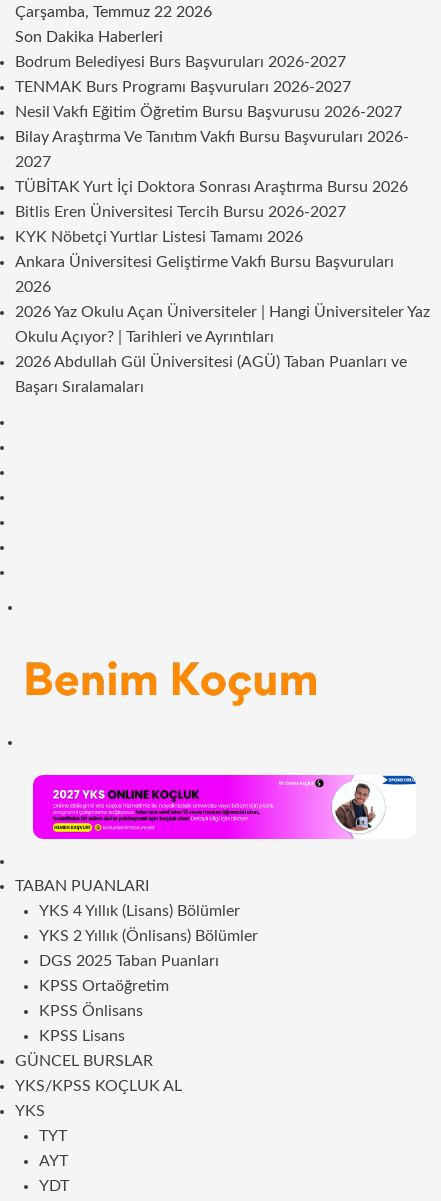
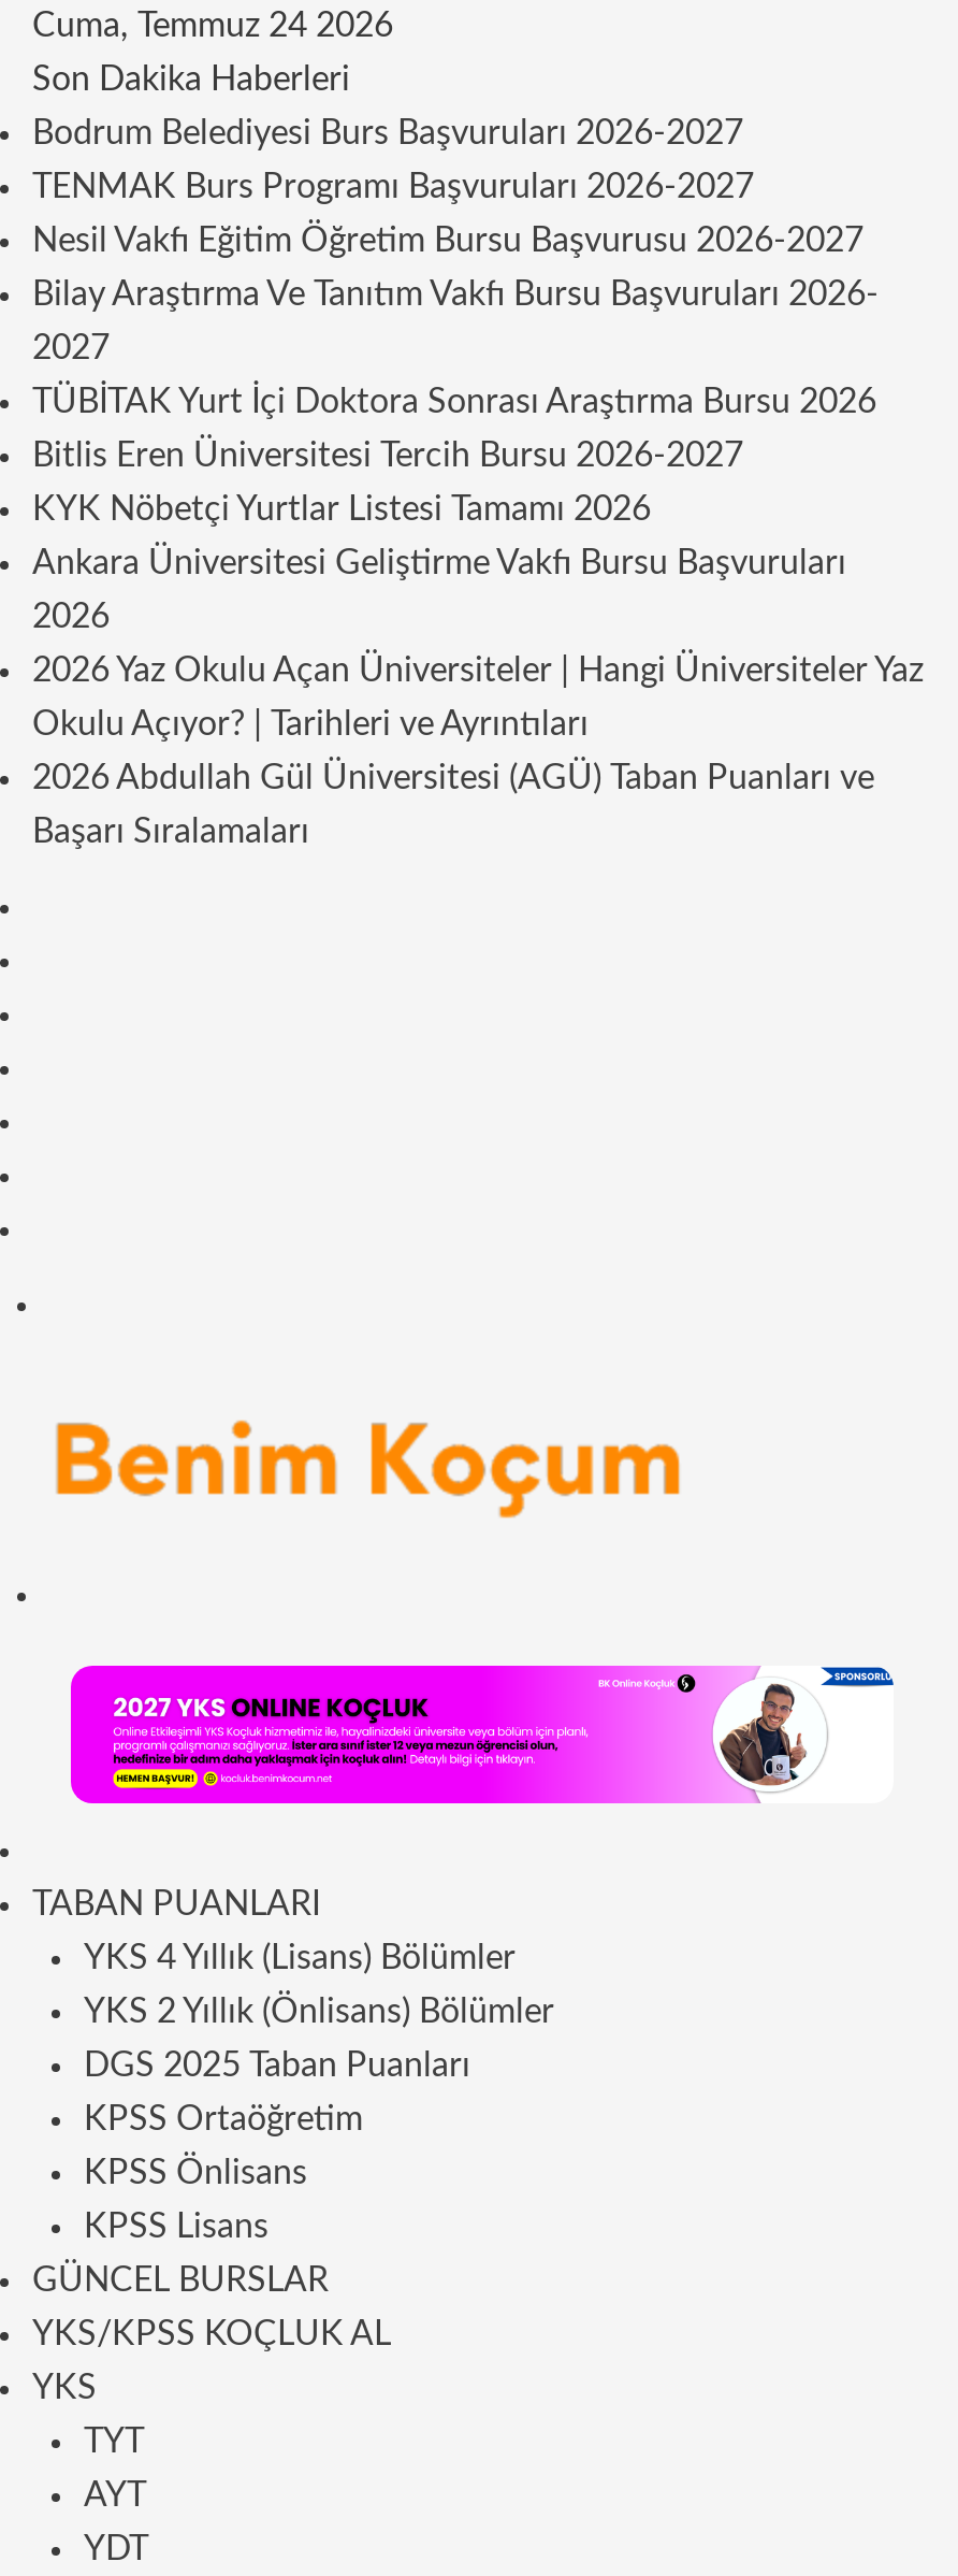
[15,4,212,20] Çarşamba, Temmuz 22 2026 -> [32,9,393,43] Cuma, Temmuz 24 2026

